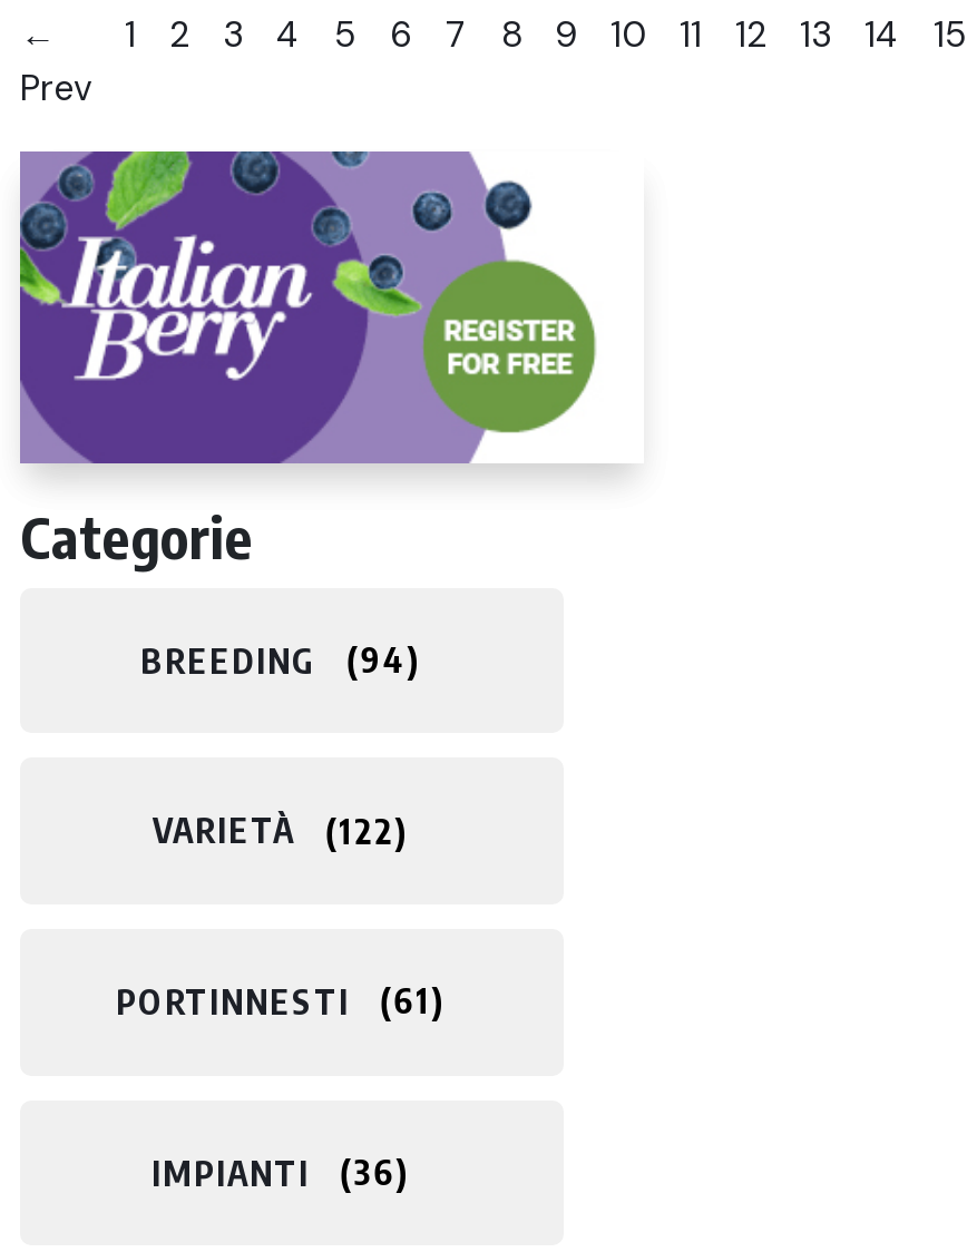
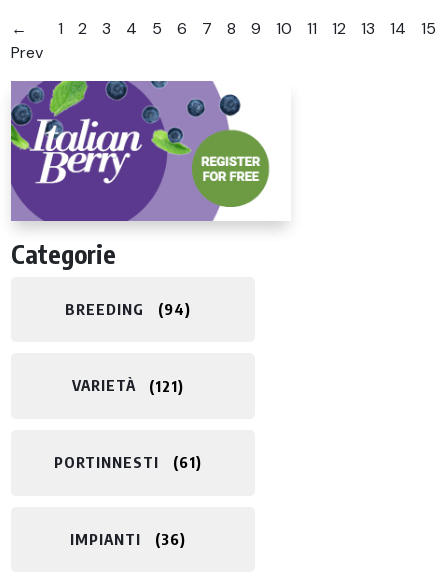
[153,810,395,850] VARIETÀ 122 -> [71,377,178,395] VARIETÀ 121

